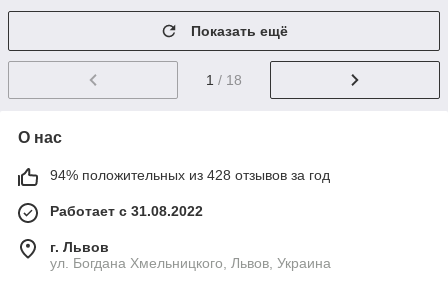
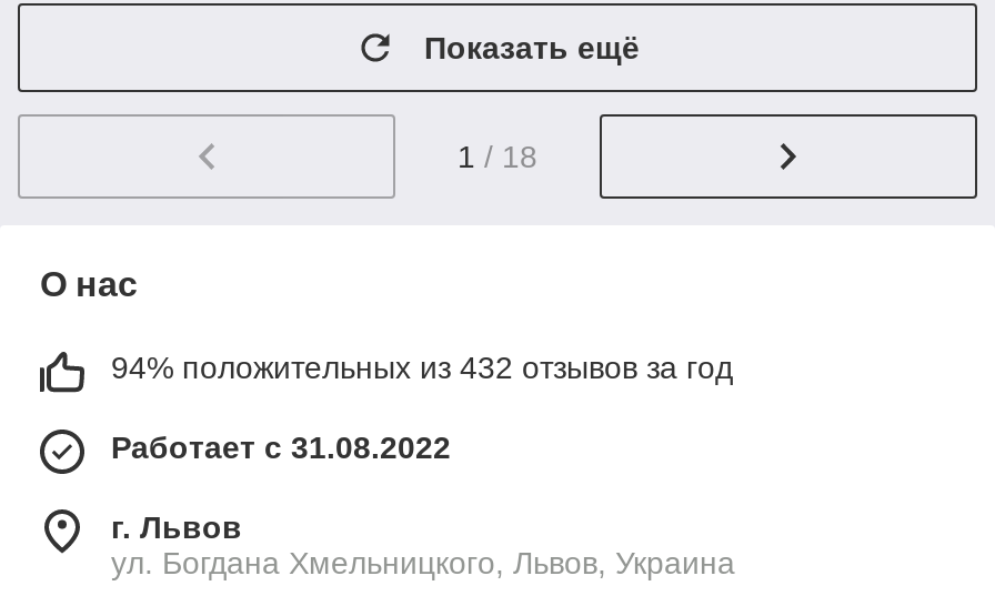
[50,167,330,183] 94% положительных из 428 отзывов за год -> [111,350,733,386] 94% положительных из 432 отзывов за год

